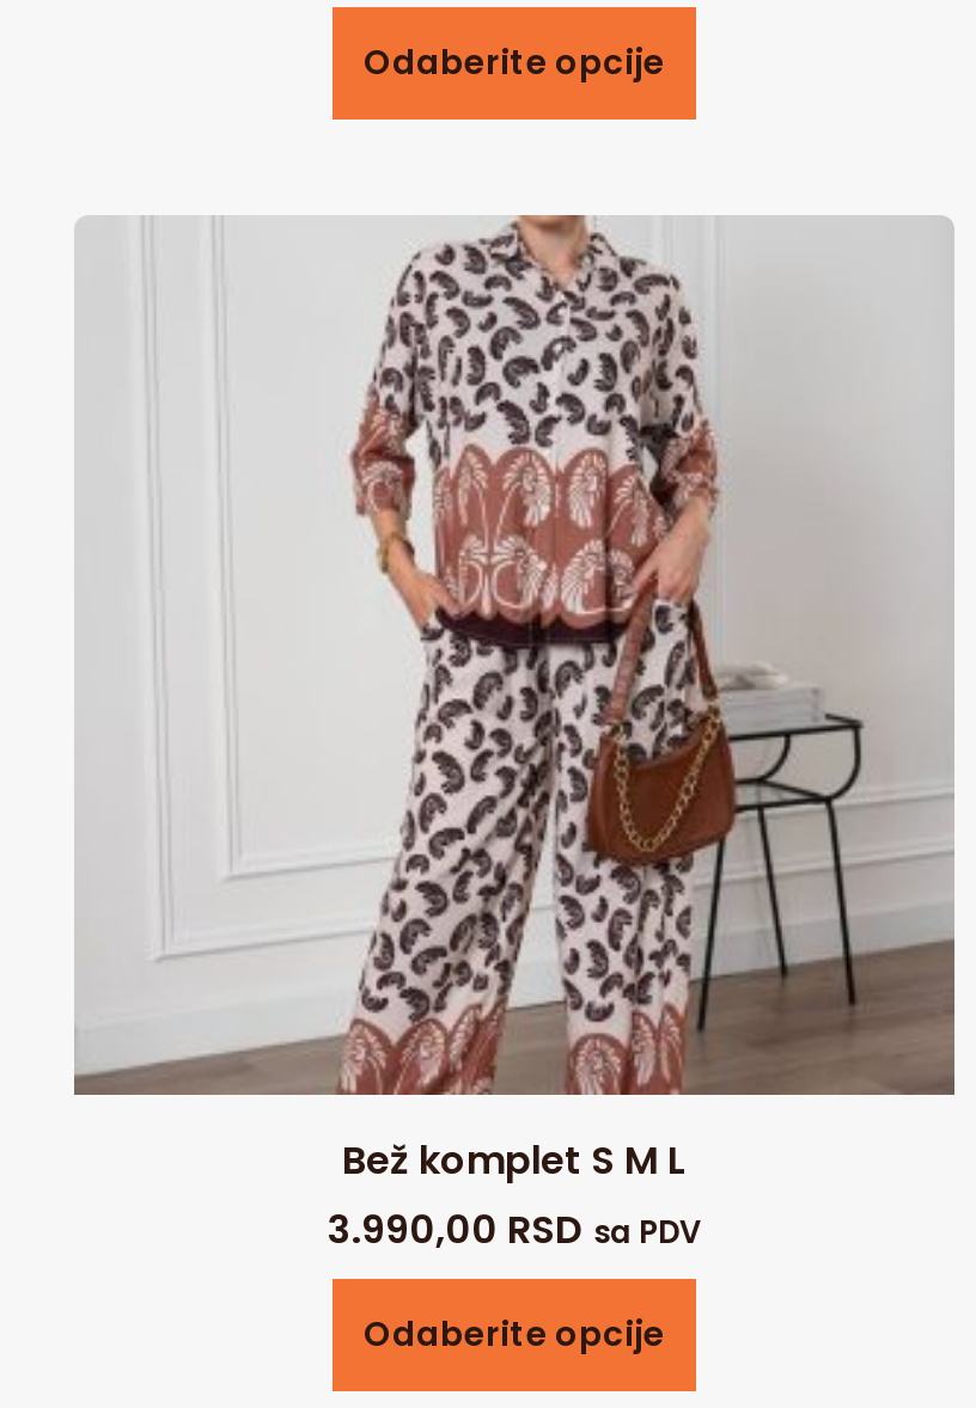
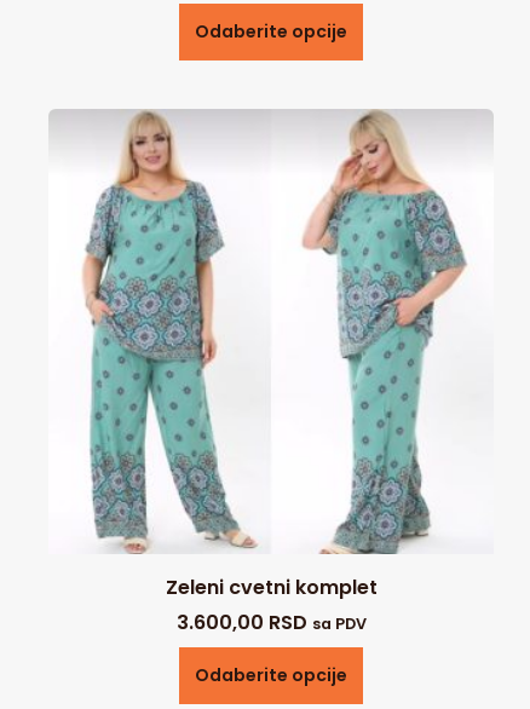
[72,213,957,1258] [image] | Bež komplet S M L | 3.990,00 RSD sa PDV -> [48,109,494,637] [image] | Zeleni cvetni komplet | 3.600,00 RSD sa PDV

